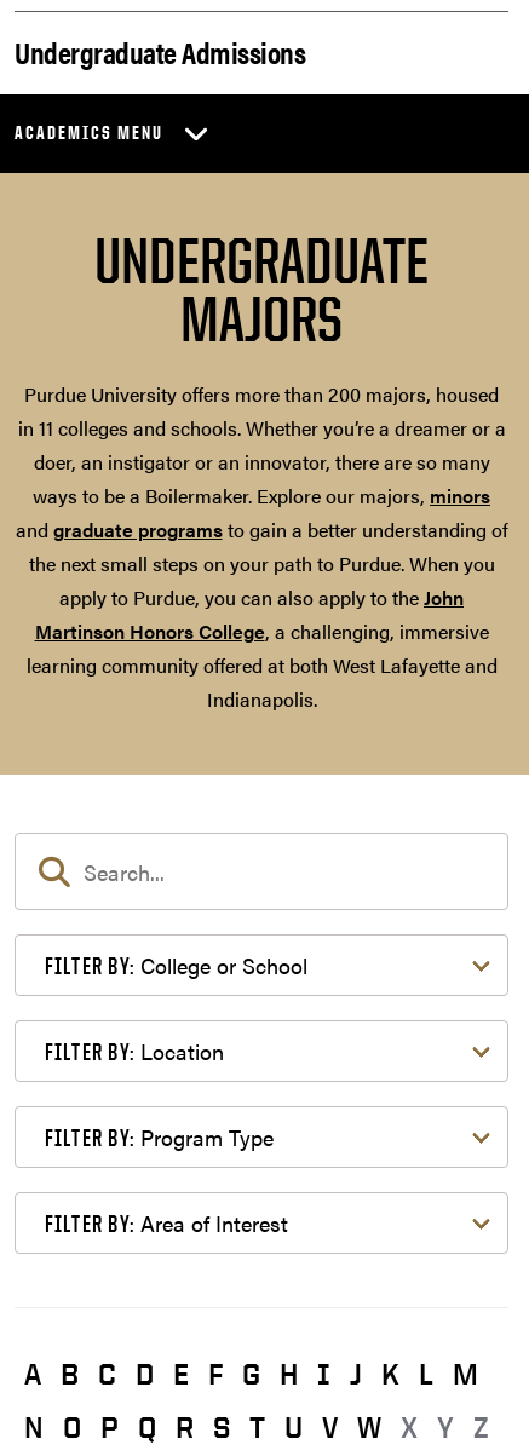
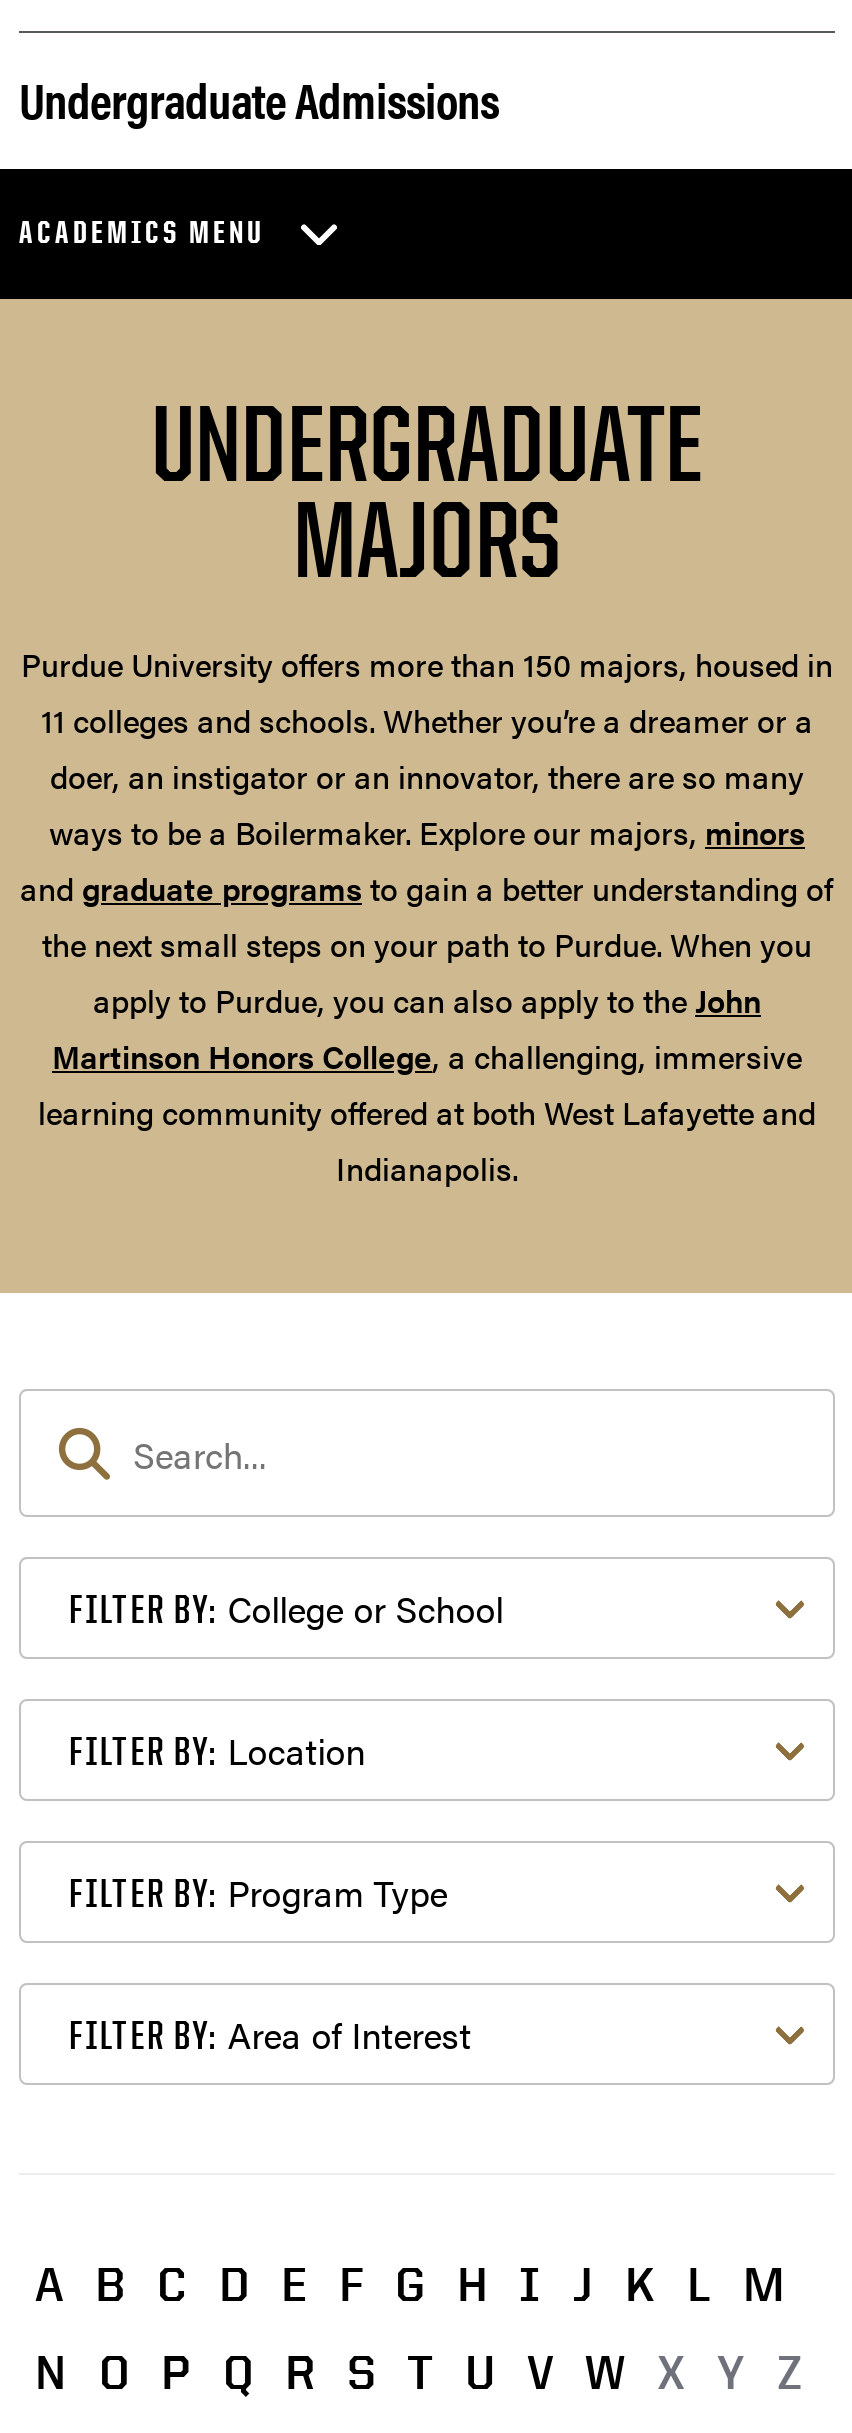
[18,380,505,442] Purdue University offers more than 200 majors, housed | in 11 colleges and schools. Whether you’re a dreamer or a -> [21,641,833,743] Purdue University offers more than 150 majors, housed in | 11 colleges and schools. Whether you’re a dreamer or a

